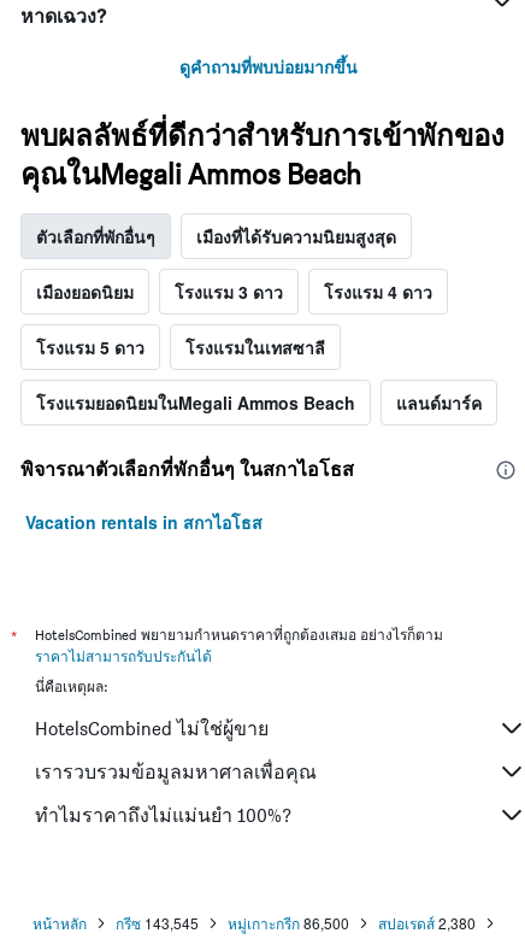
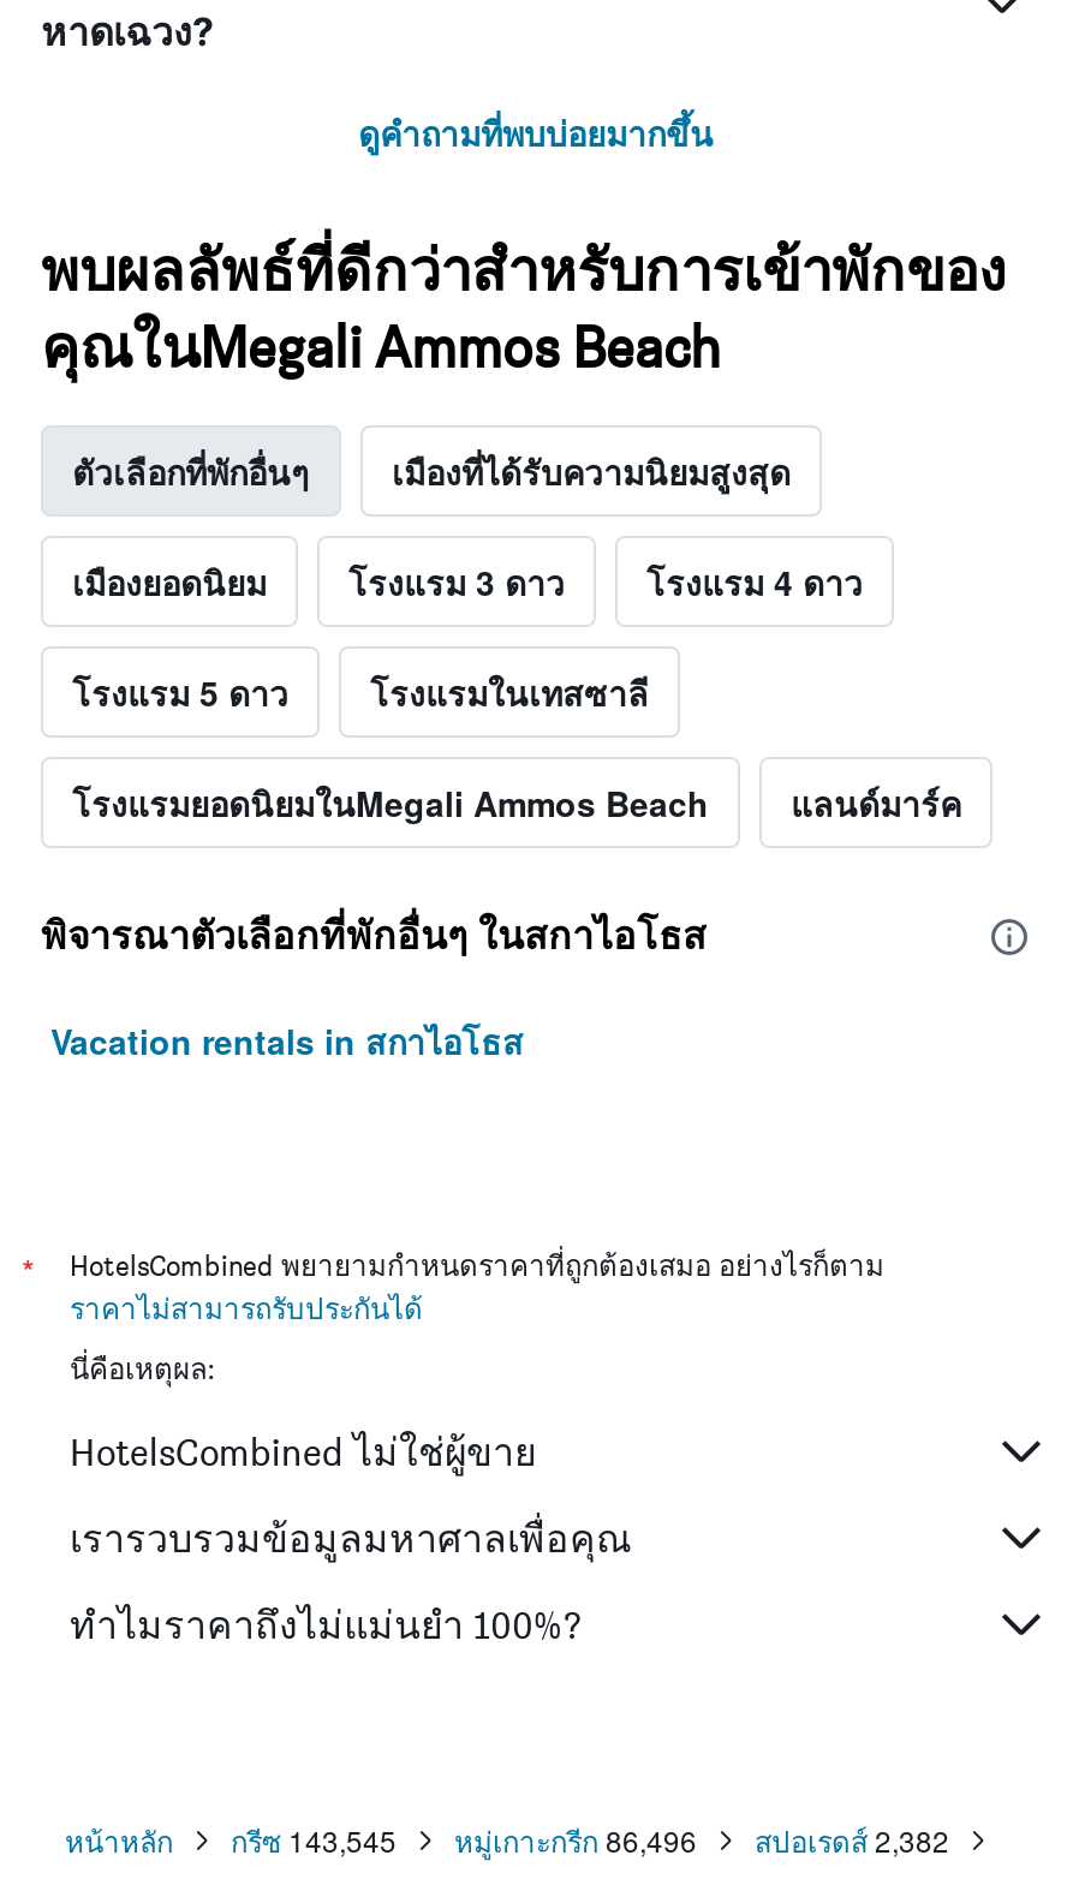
[228,913,349,933] หมู่เกาะกรีก 86,500 -> [454,1819,697,1860] หมู่เกาะกรีก 86,496
[378,913,476,933] สปอเรดส์ 2,380 -> [755,1819,949,1860] สปอเรดส์ 2,382

